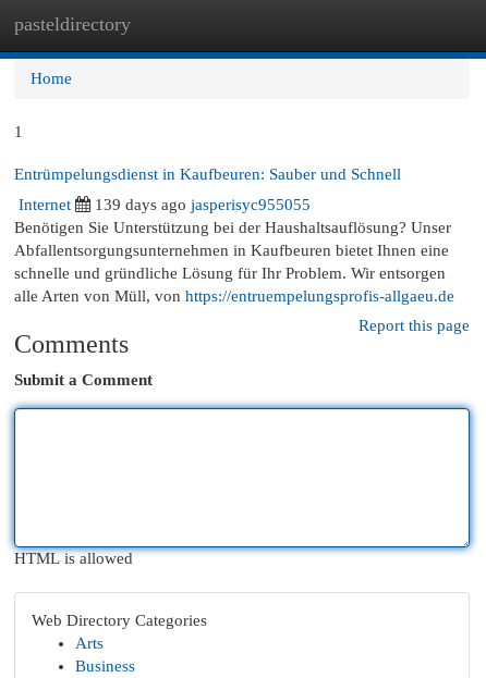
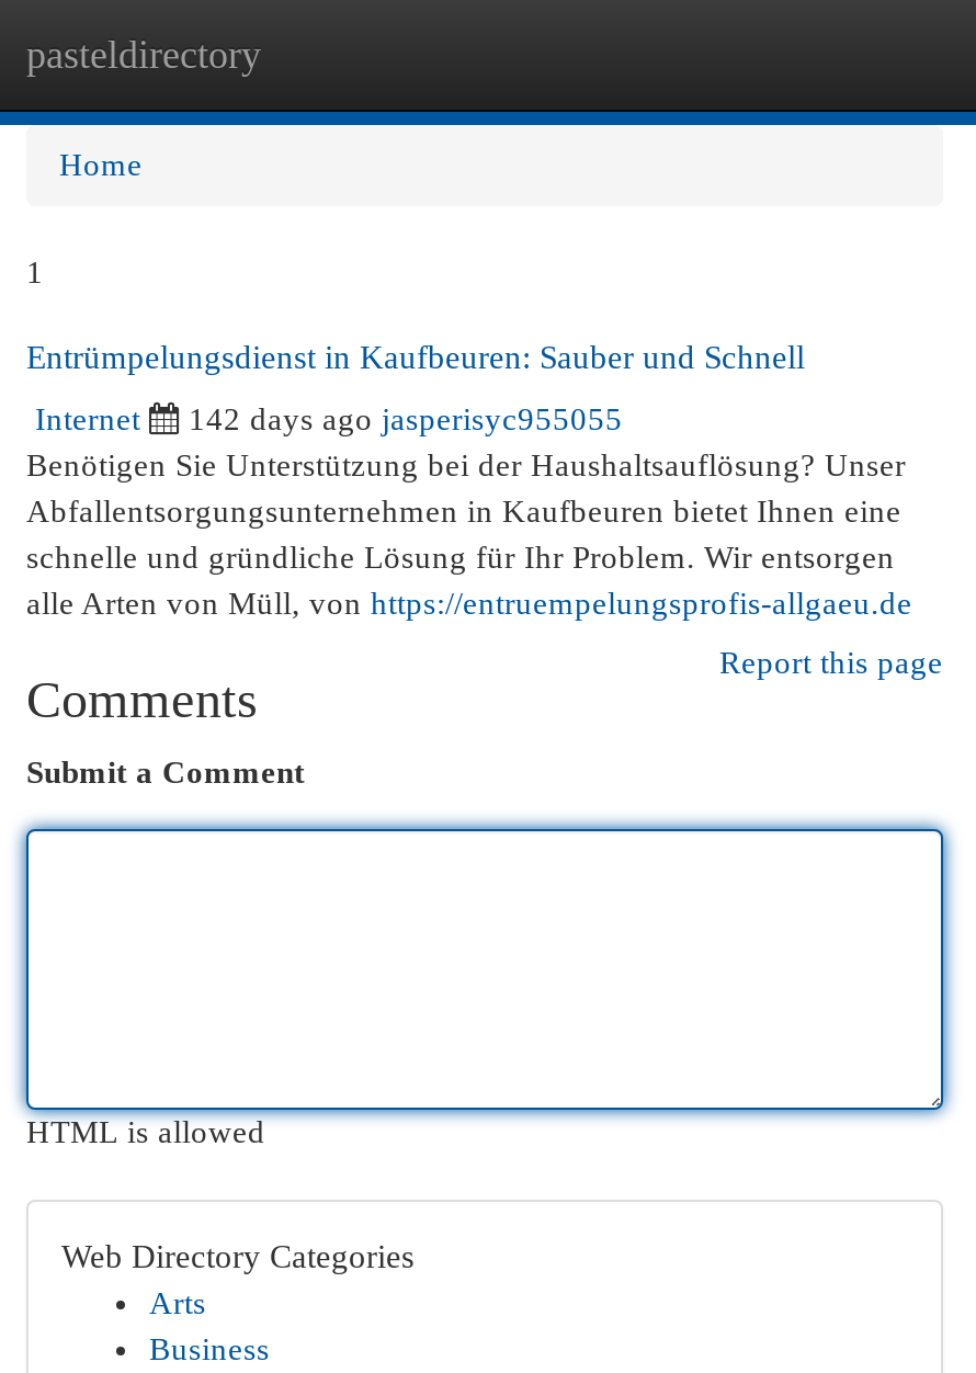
[95,196,311,213] 139 days ago jasperisyc955055 -> [189,401,623,436] 142 days ago jasperisyc955055

